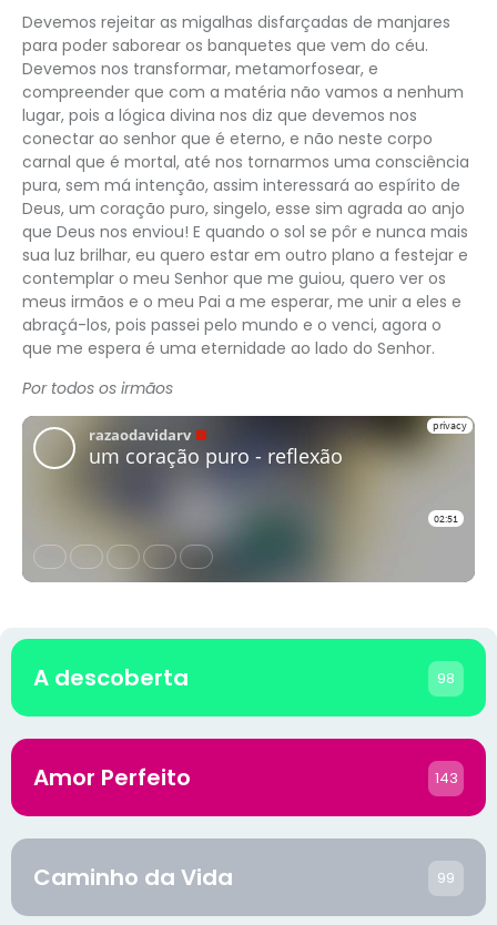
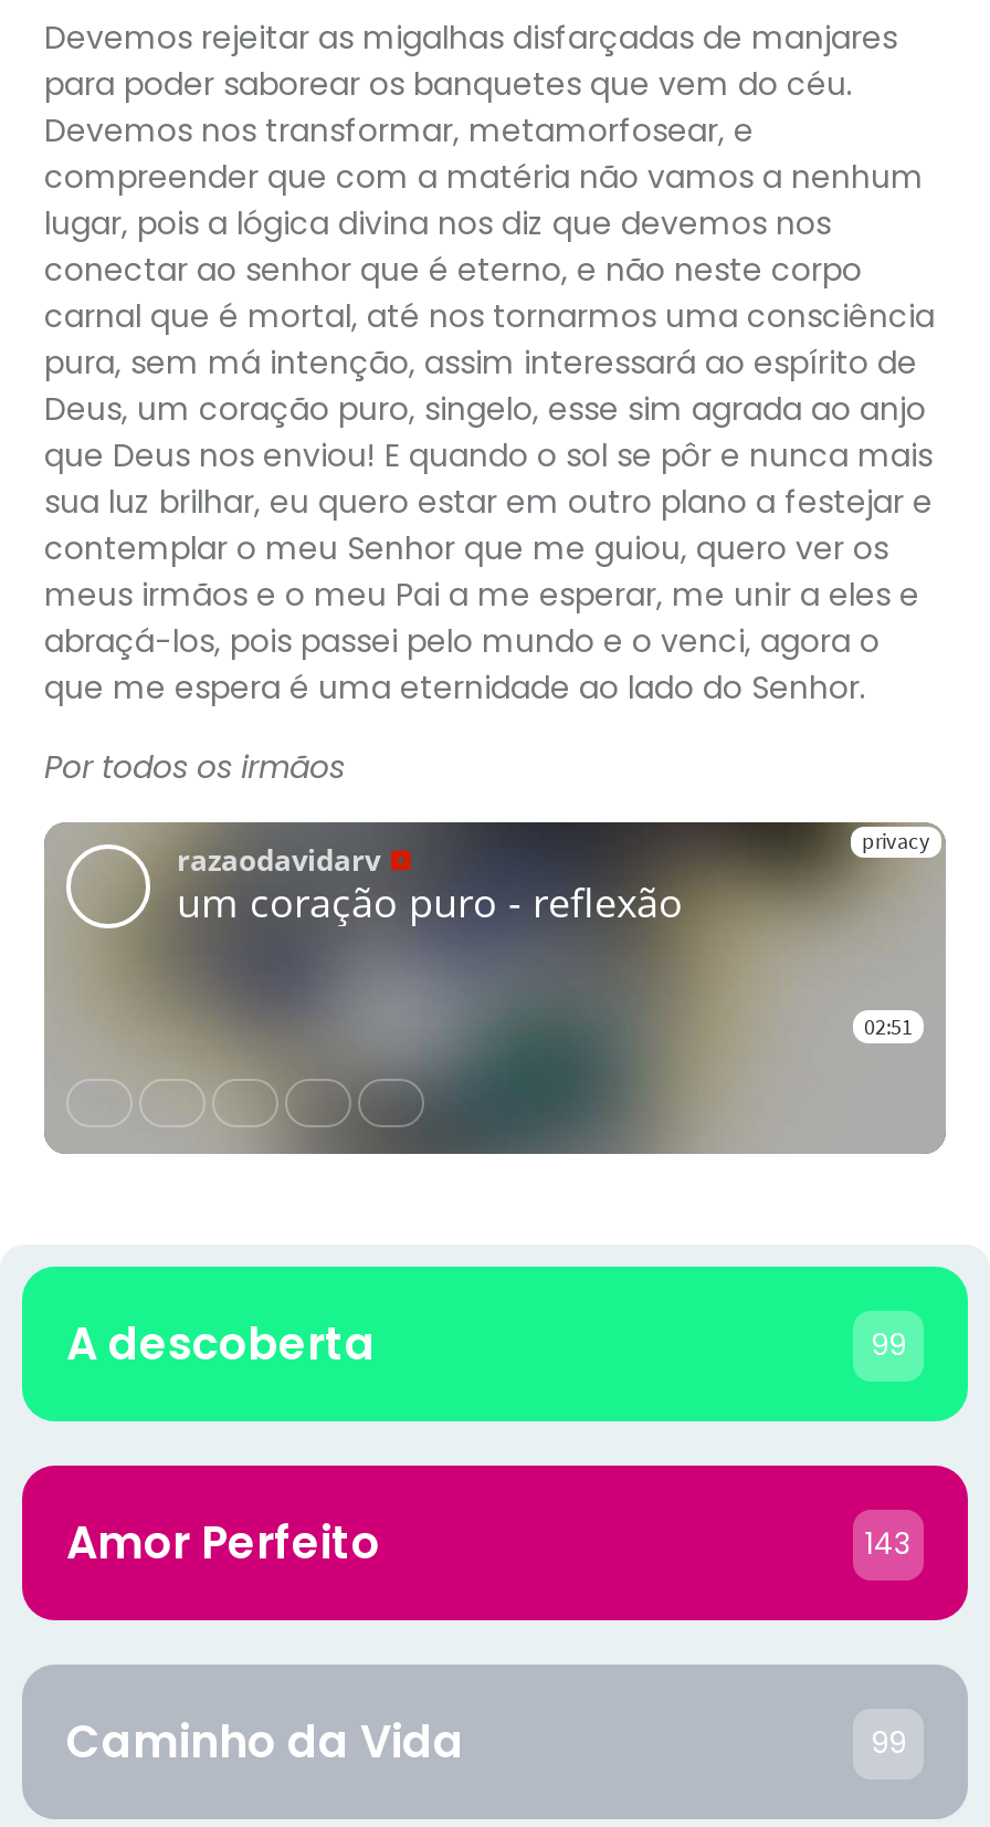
[437,668,455,689] 98 -> [871,1324,906,1366] 99

